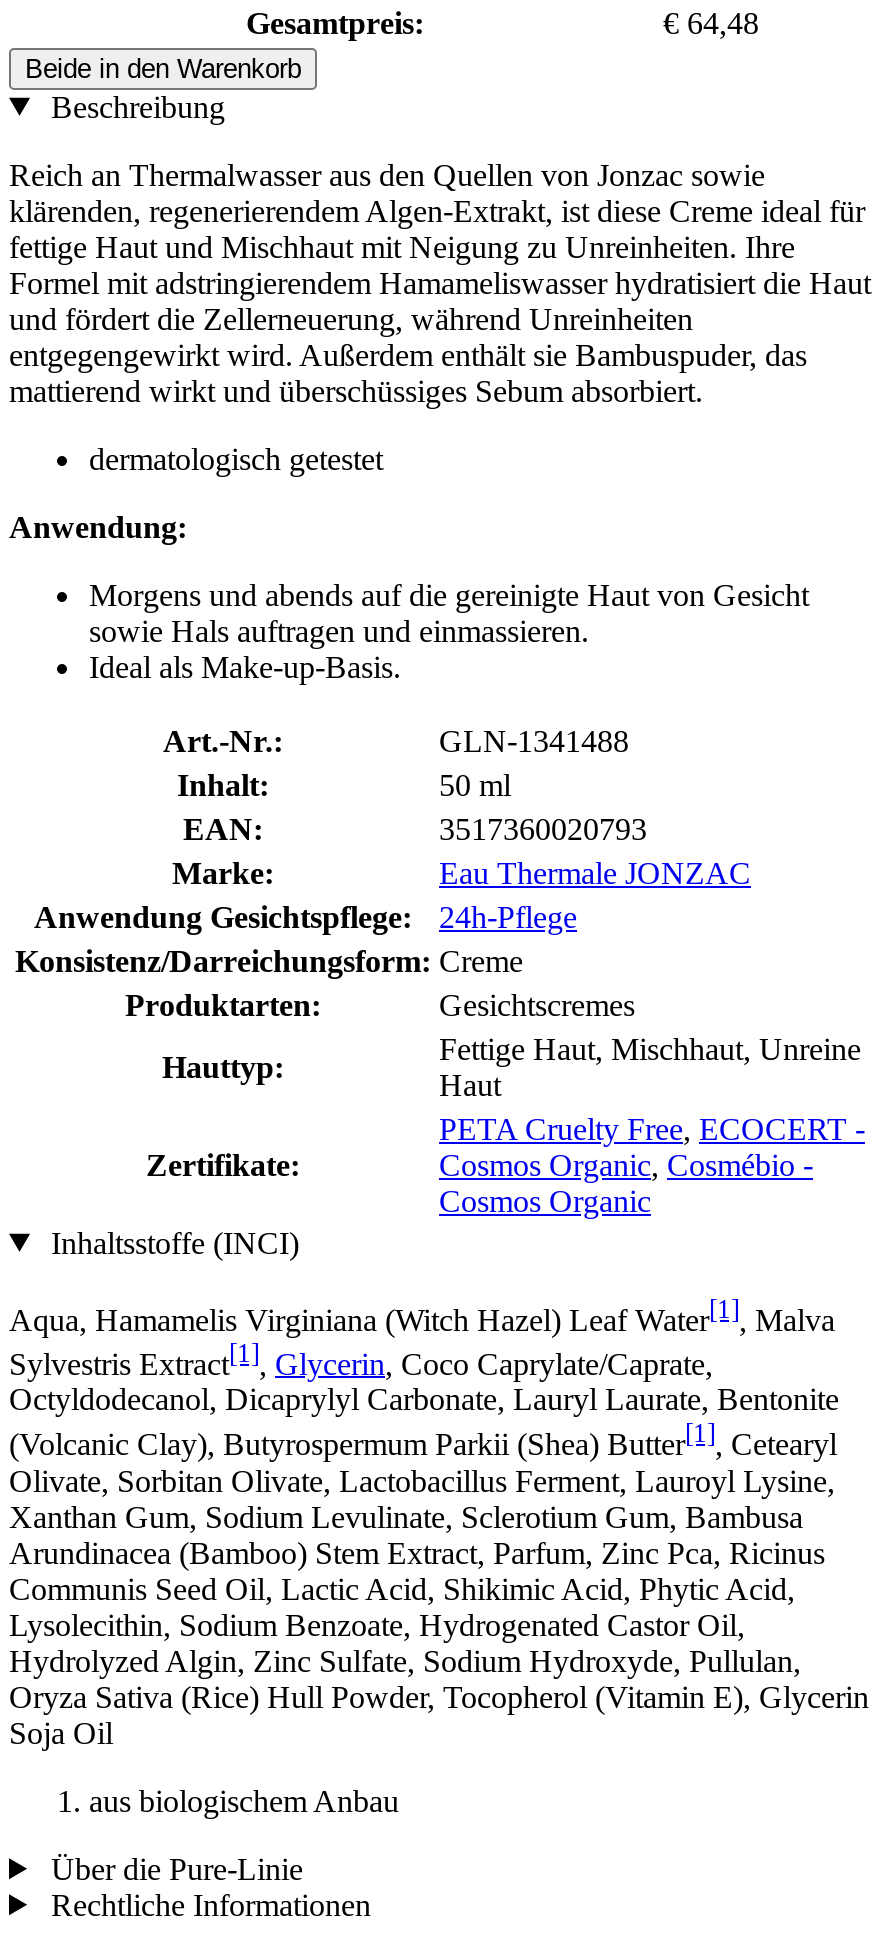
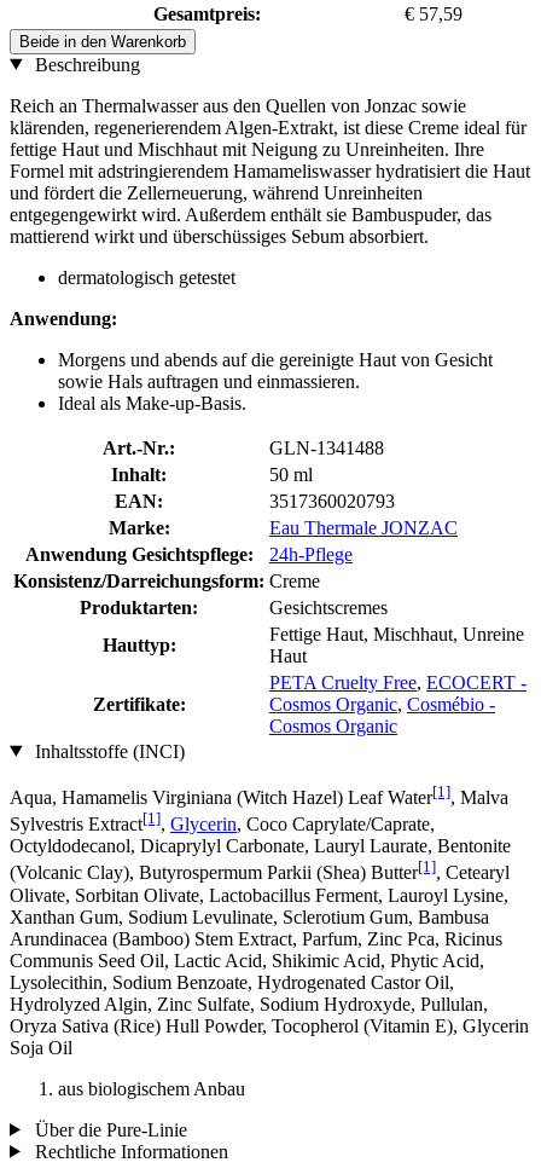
[663,5,759,39] € 64,48 -> [405,3,463,24] € 57,59

